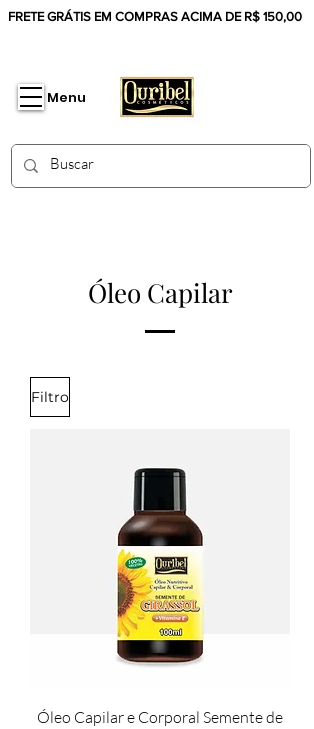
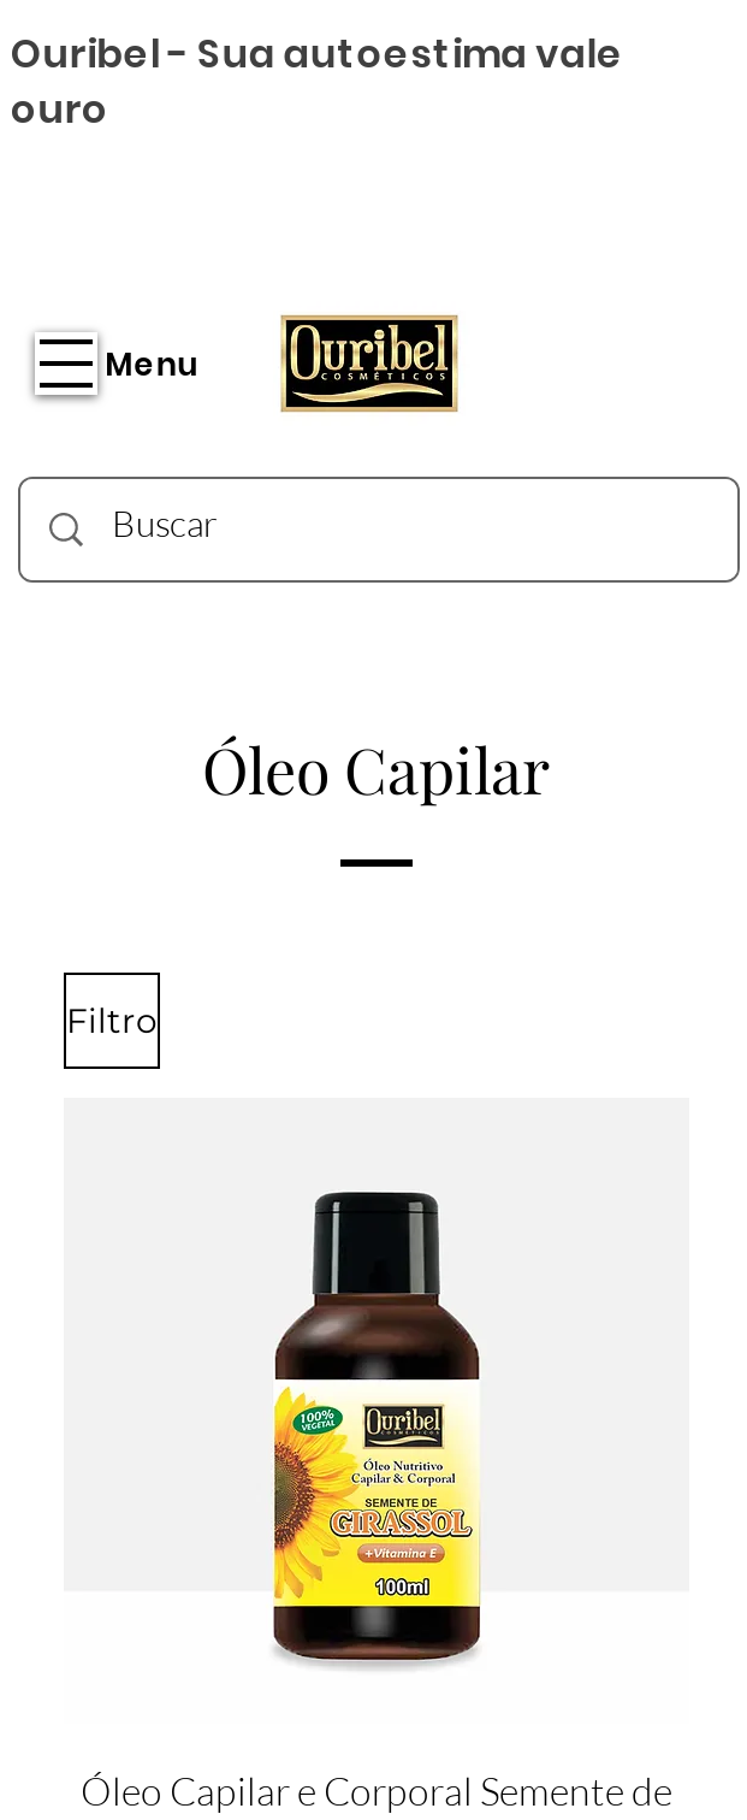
[8,9,305,24] FRETE GRÁTIS EM COMPRAS ACIMA DE R$ 150,00 -> [11,26,623,137] Ouribel - Sua autoestima vale | ouro
moved [47,78,196,118] -> [105,318,463,414]: [image] | Menu

